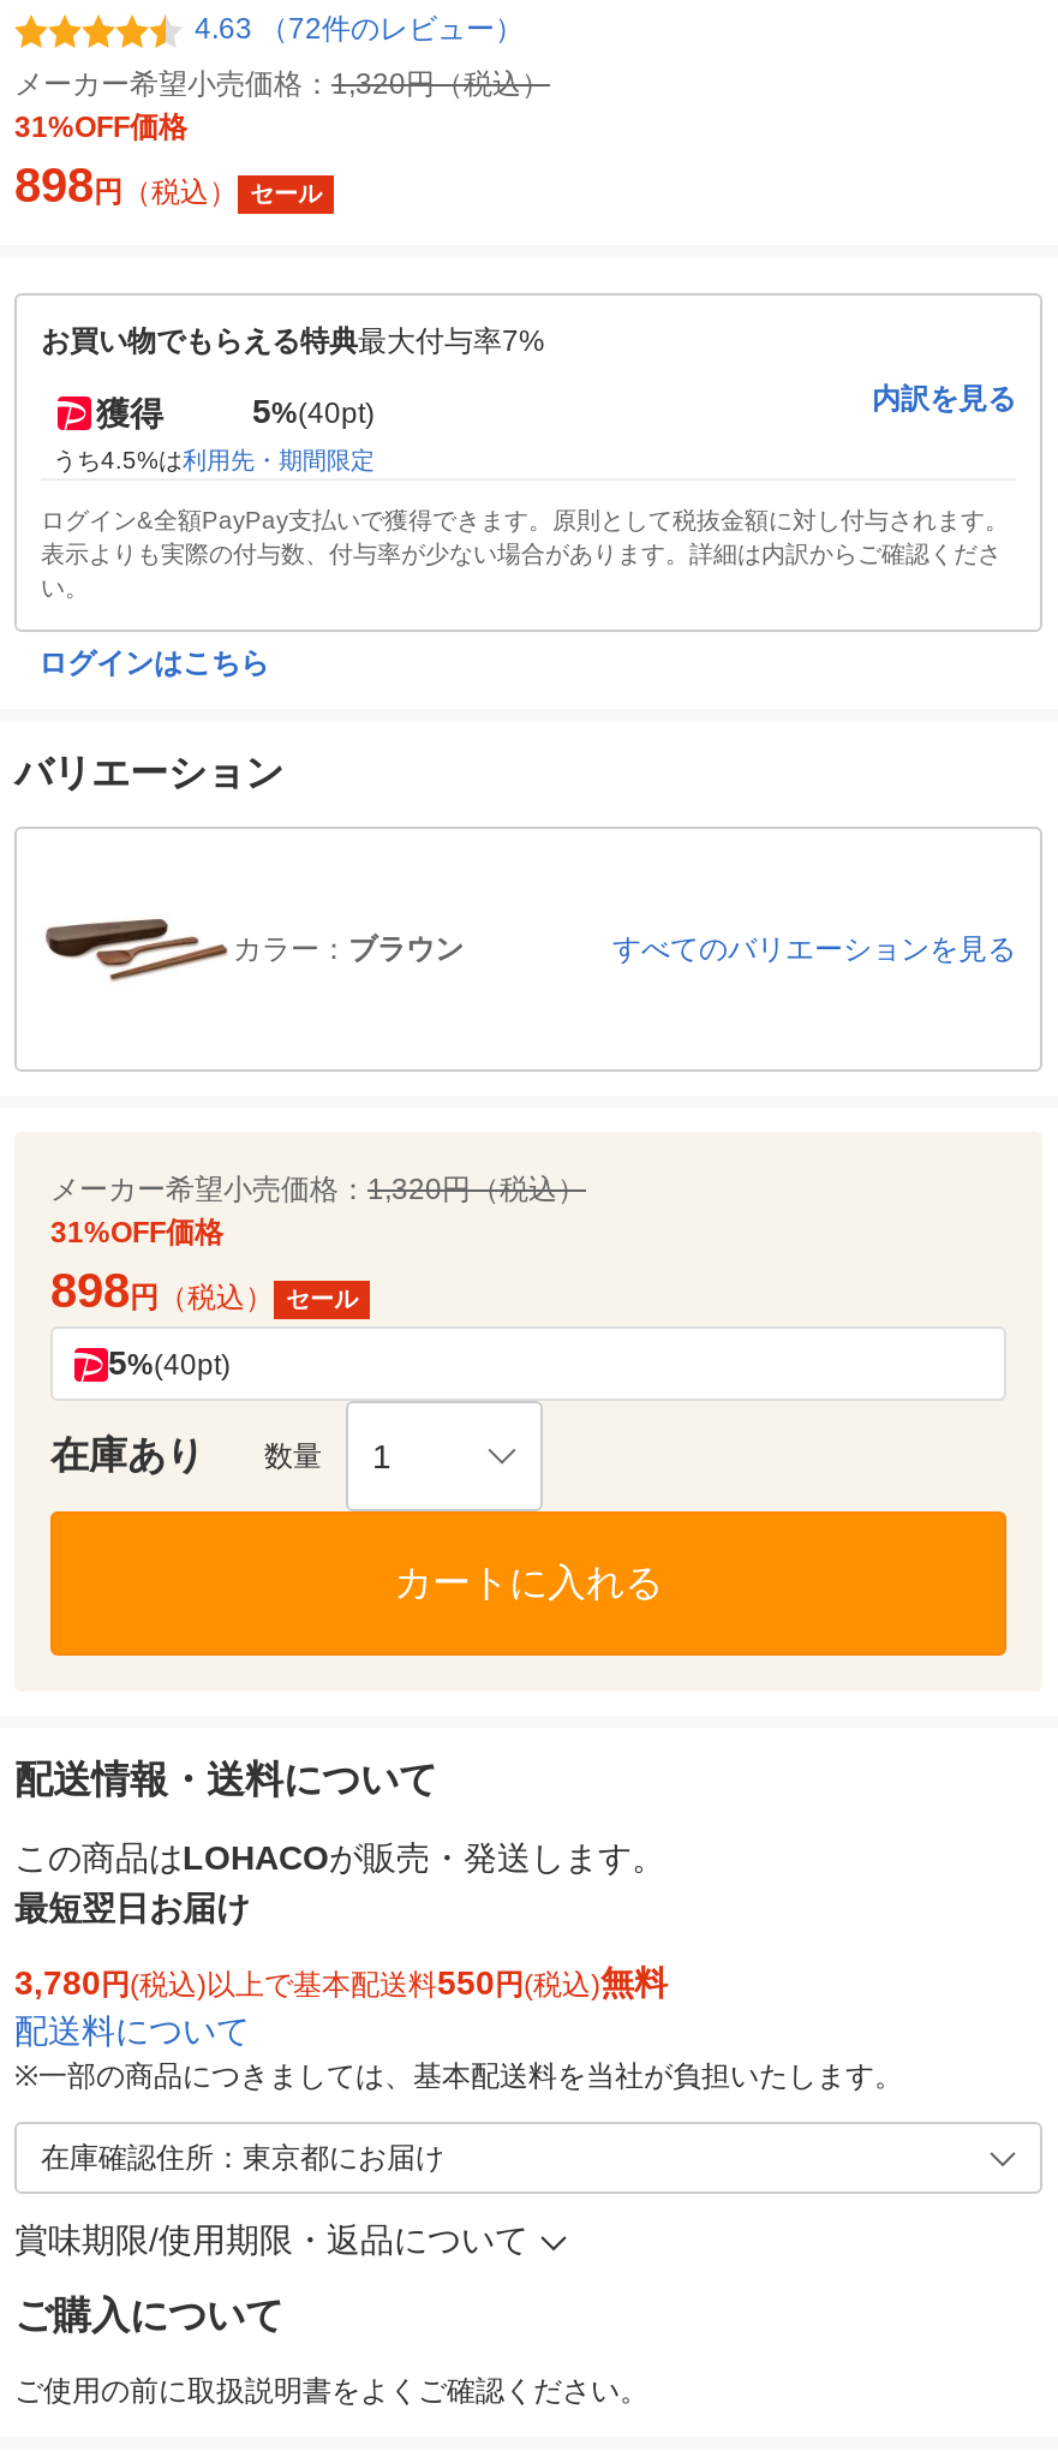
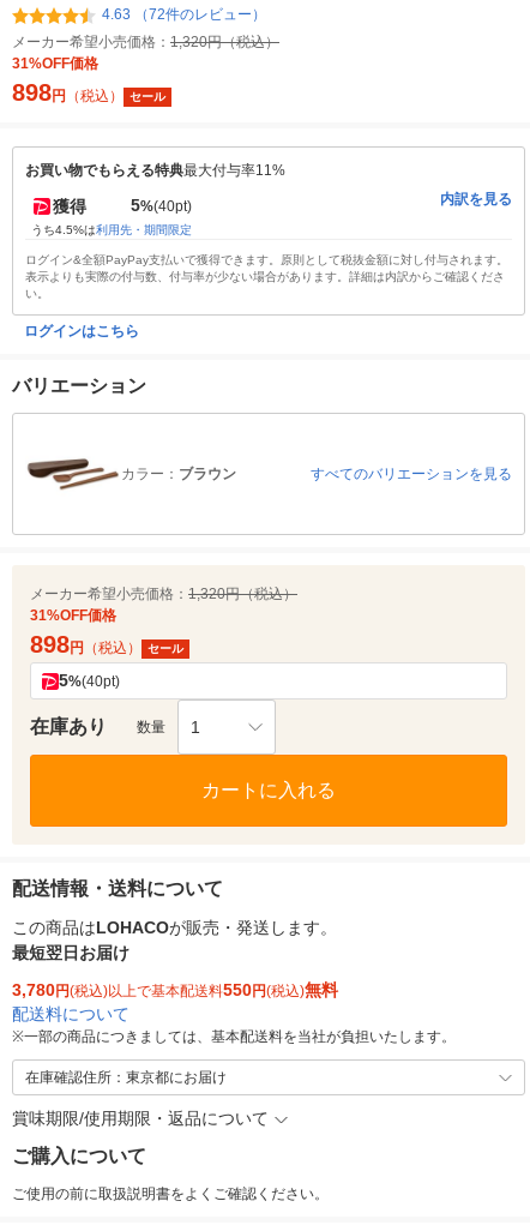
[41,325,545,359] お買い物でもらえる特典最大付与率7% -> [25,162,285,179] お買い物でもらえる特典最大付与率11%

